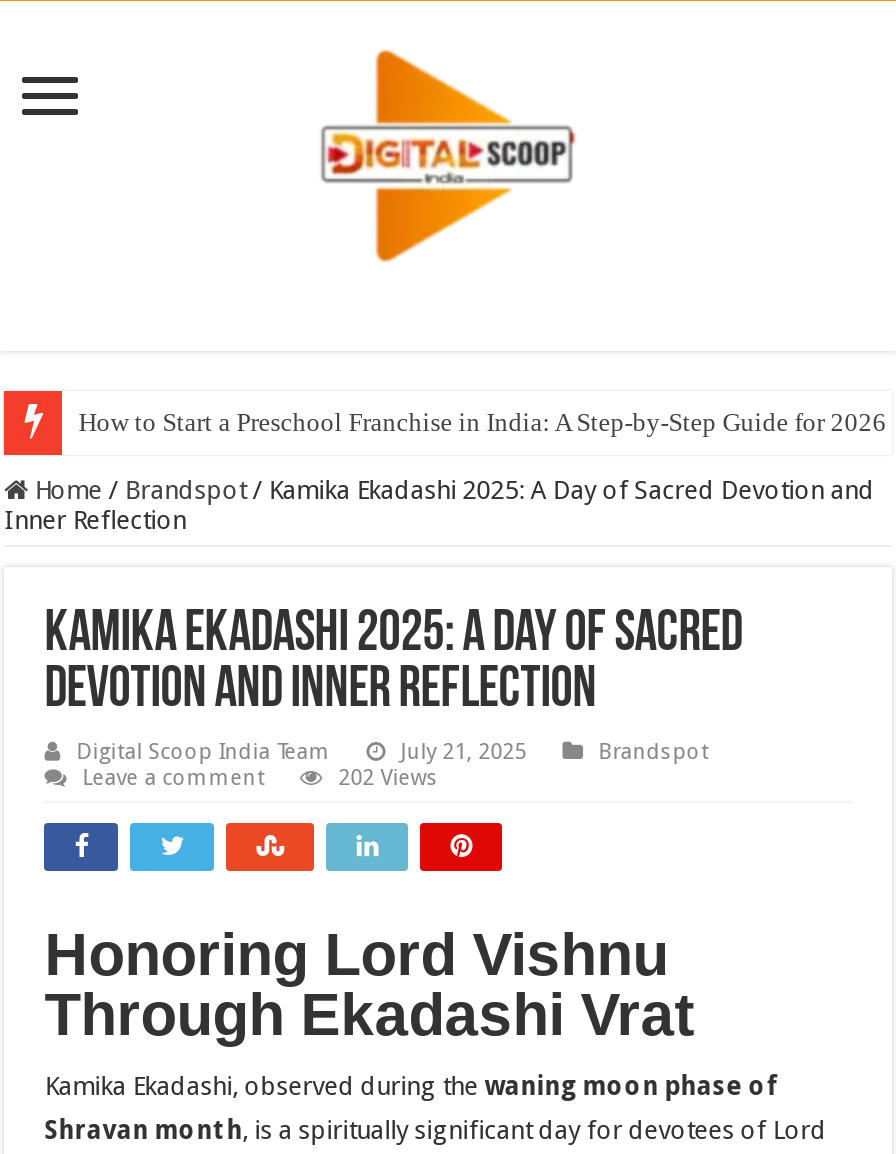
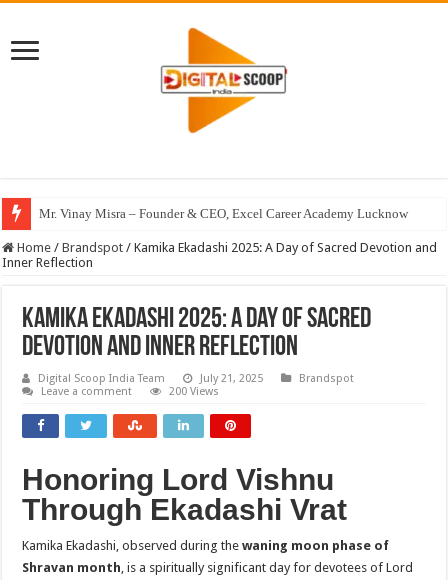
[78,407,886,437] How to Start a Preschool Franchise in India: A Step-by-Step Guide for 2026 -> [39,206,408,221] Mr. Vinay Misra – Founder & CEO, Excel Career Academy Lucknow
[338,765,438,791] 202 Views -> [169,385,219,398] 200 Views

